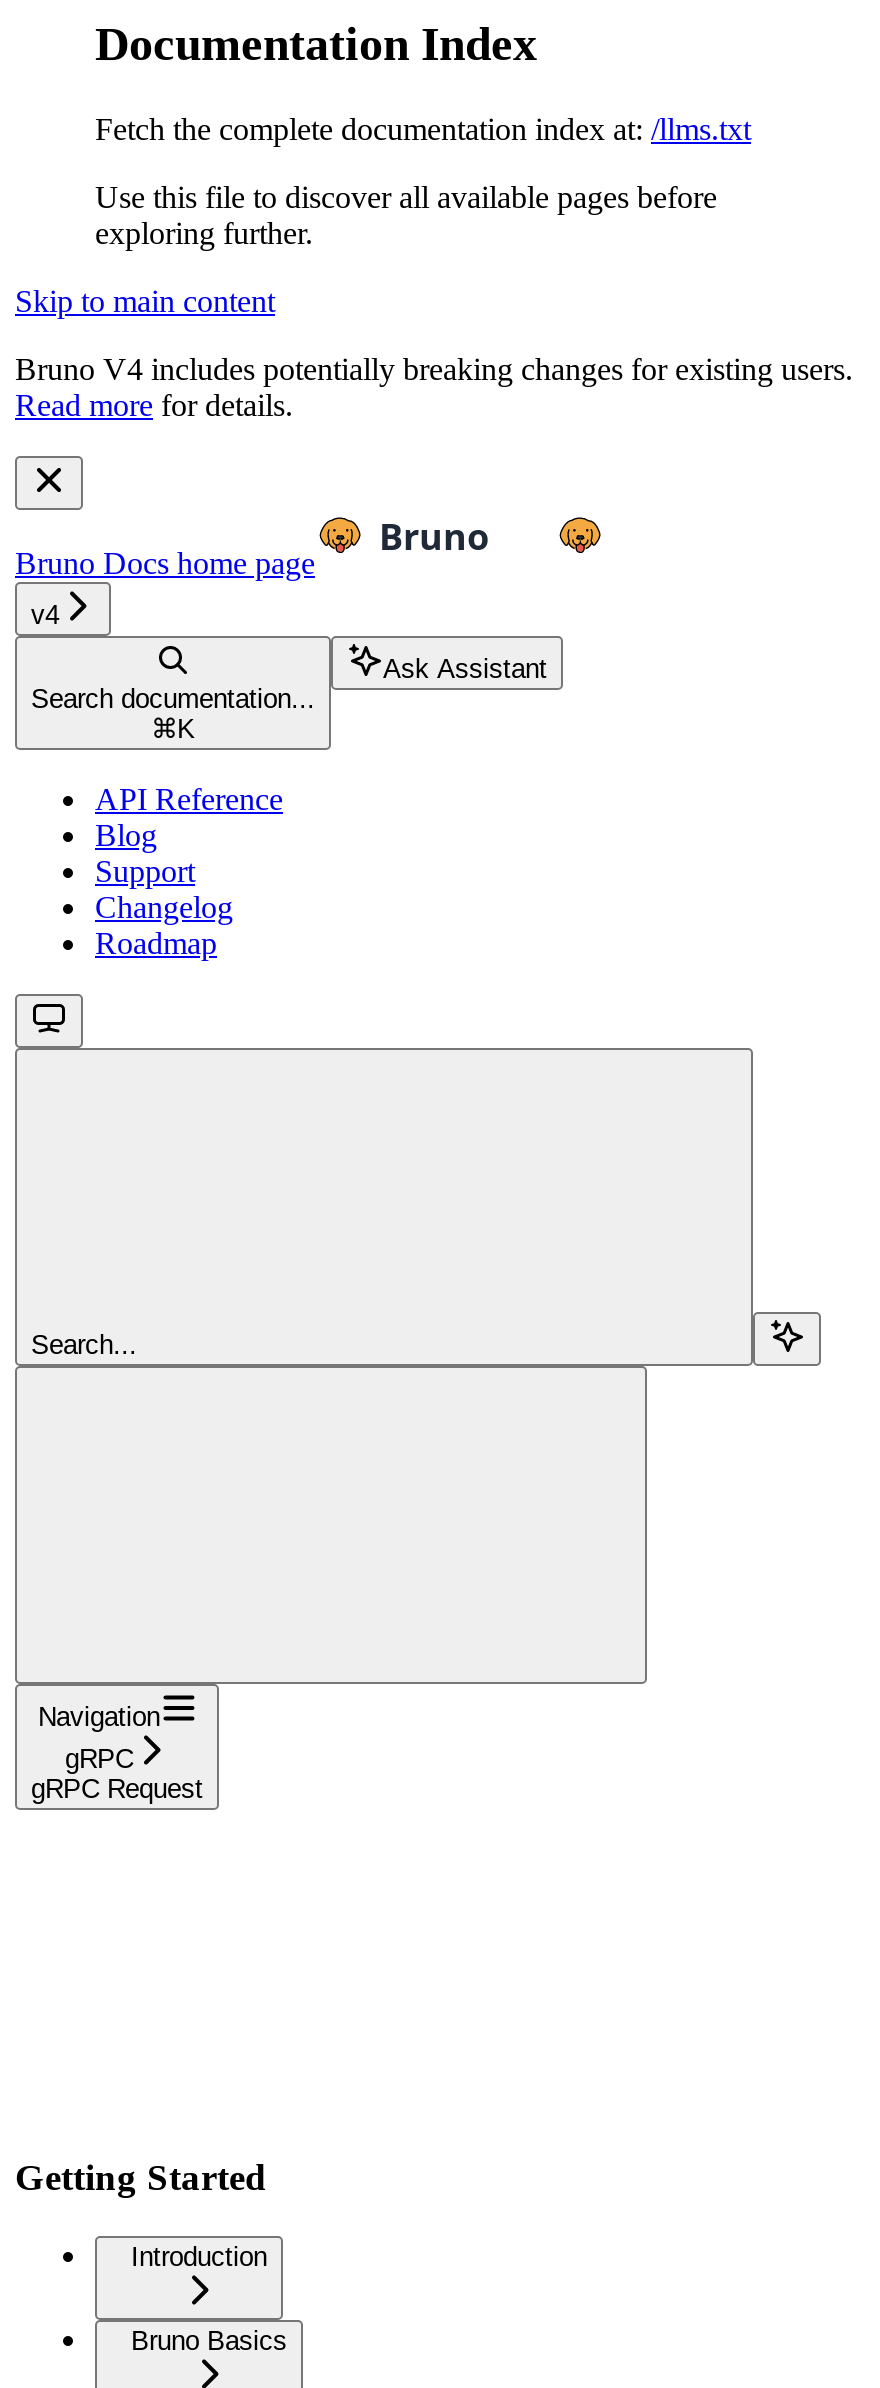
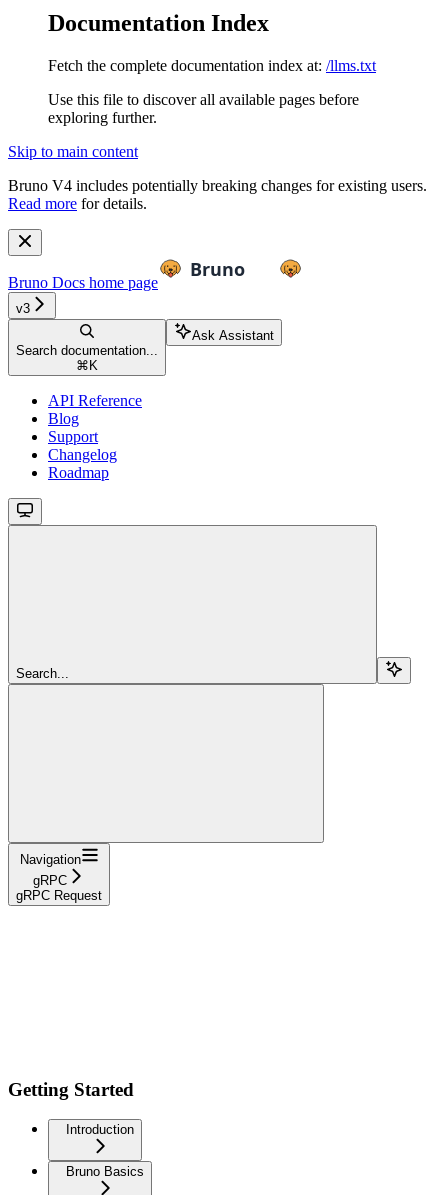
[31,600,59,630] v4 -> [16,301,30,316] v3

